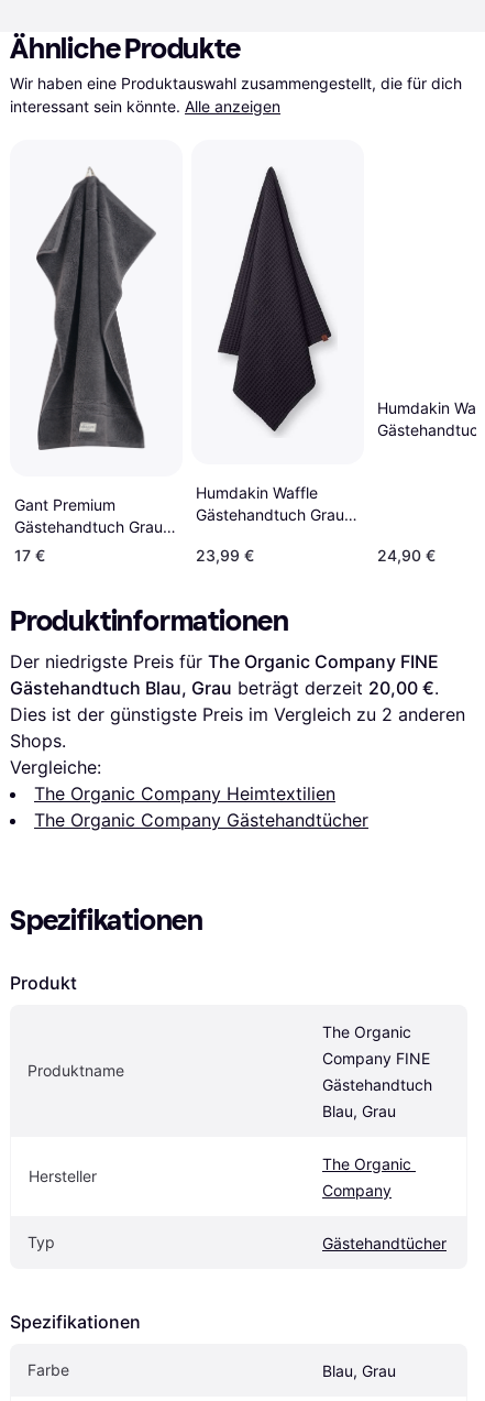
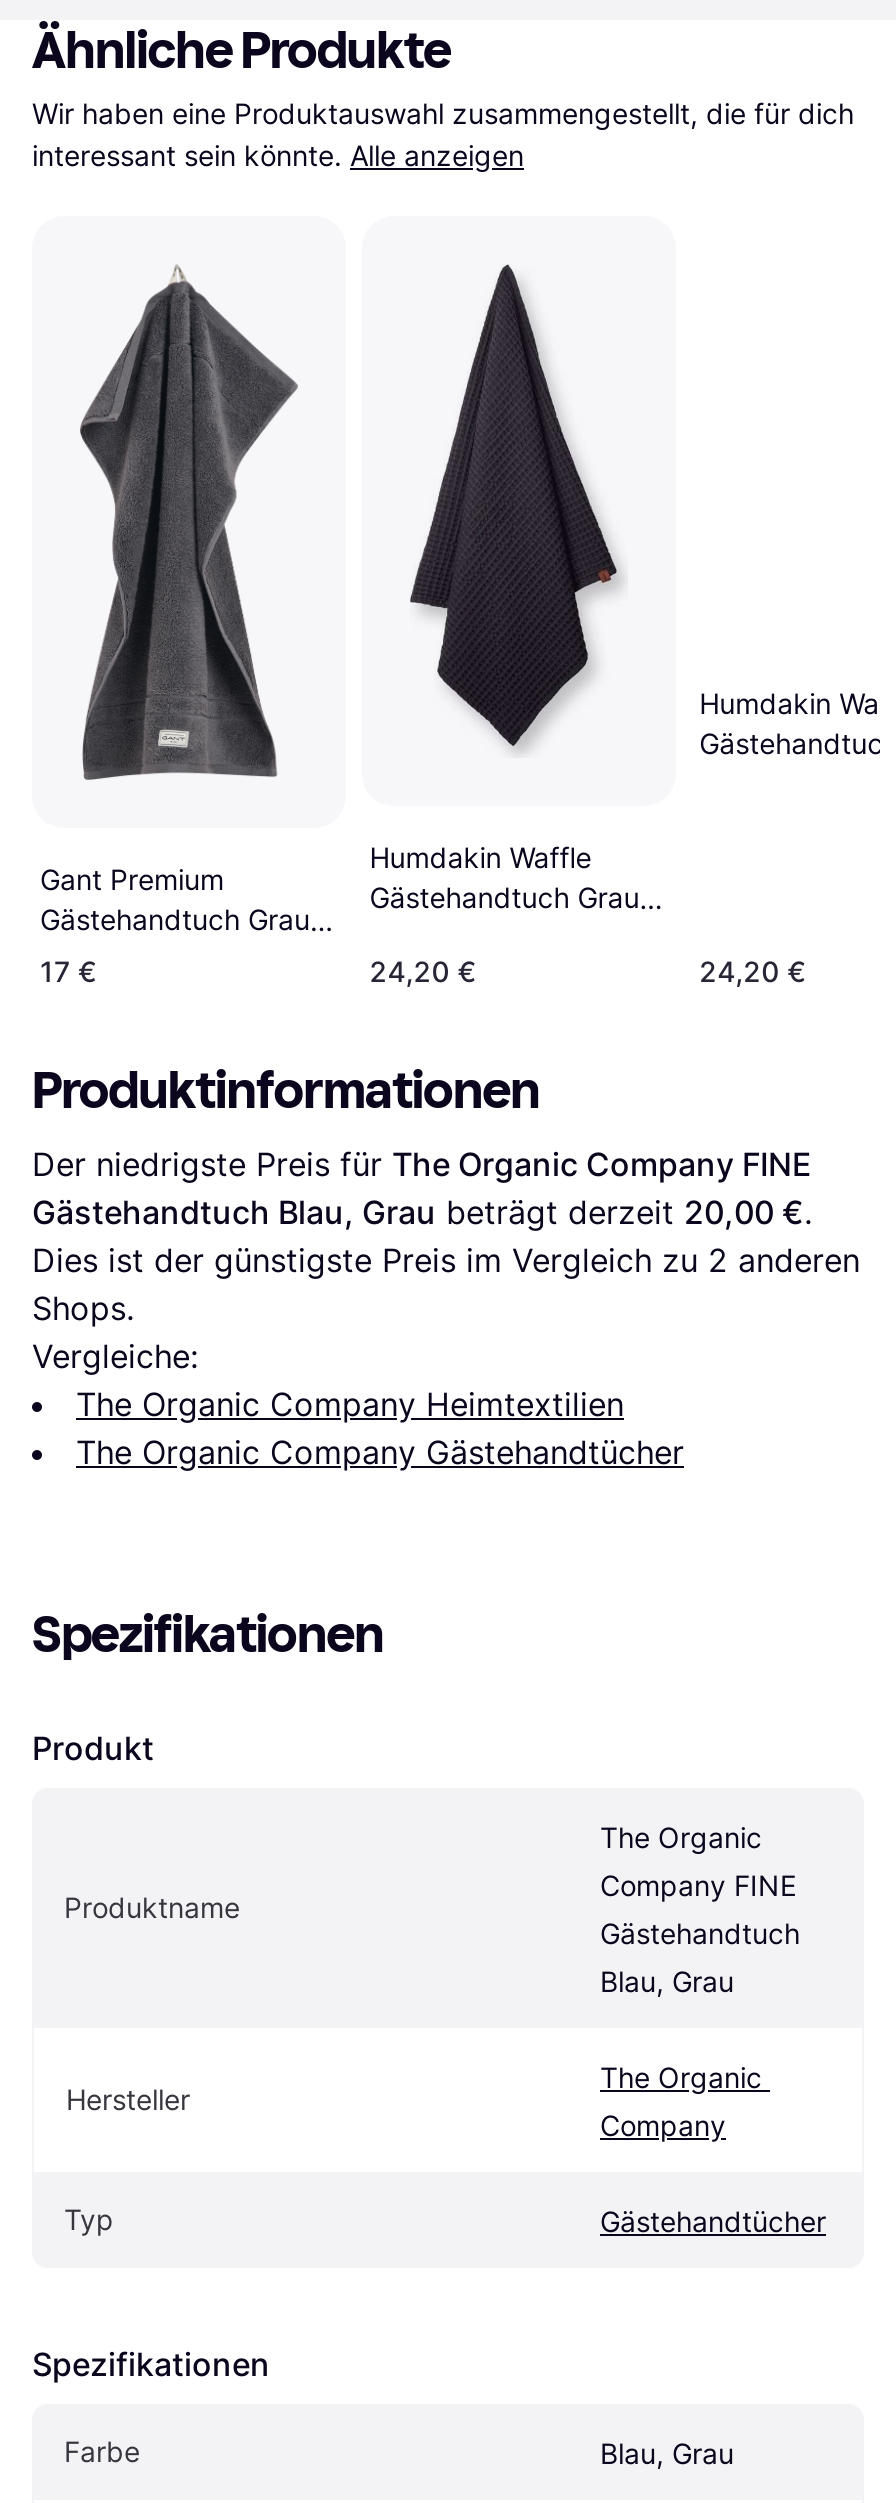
[196,546,254,565] 23,99 € -> [370,955,476,989] 24,20 €
[377,546,435,565] 24,90 € -> [699,955,805,989] 24,20 €

